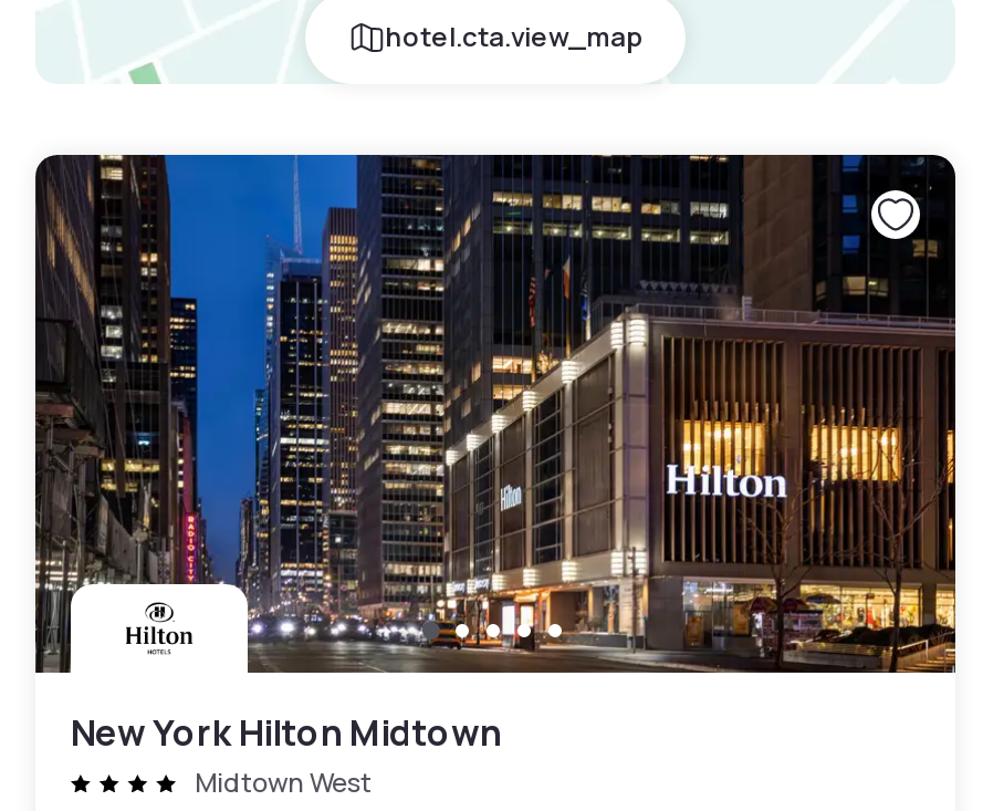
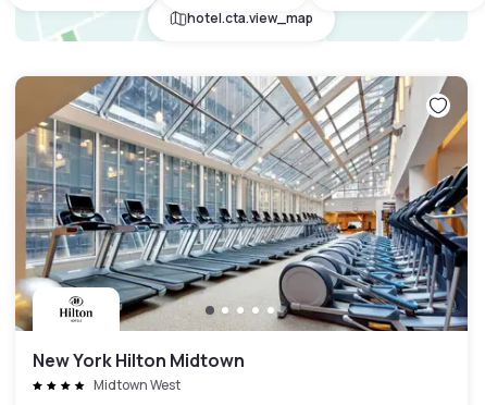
[33,153,958,675] [image] -> [14,75,469,331] [image]

